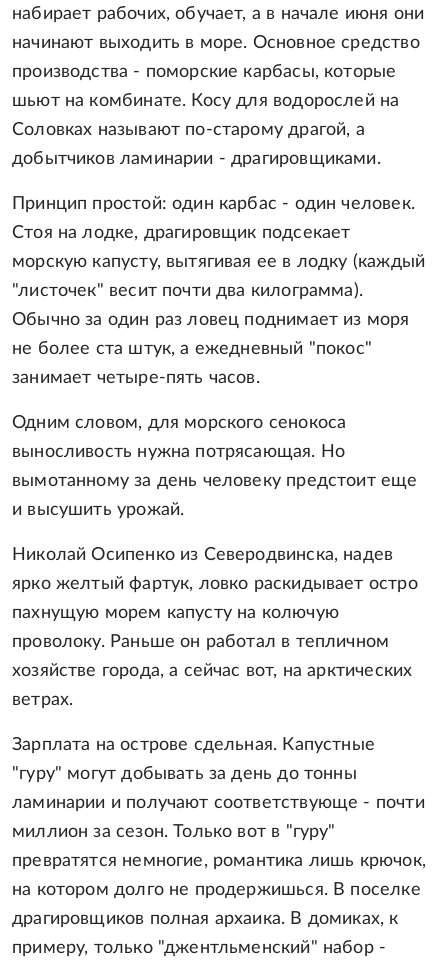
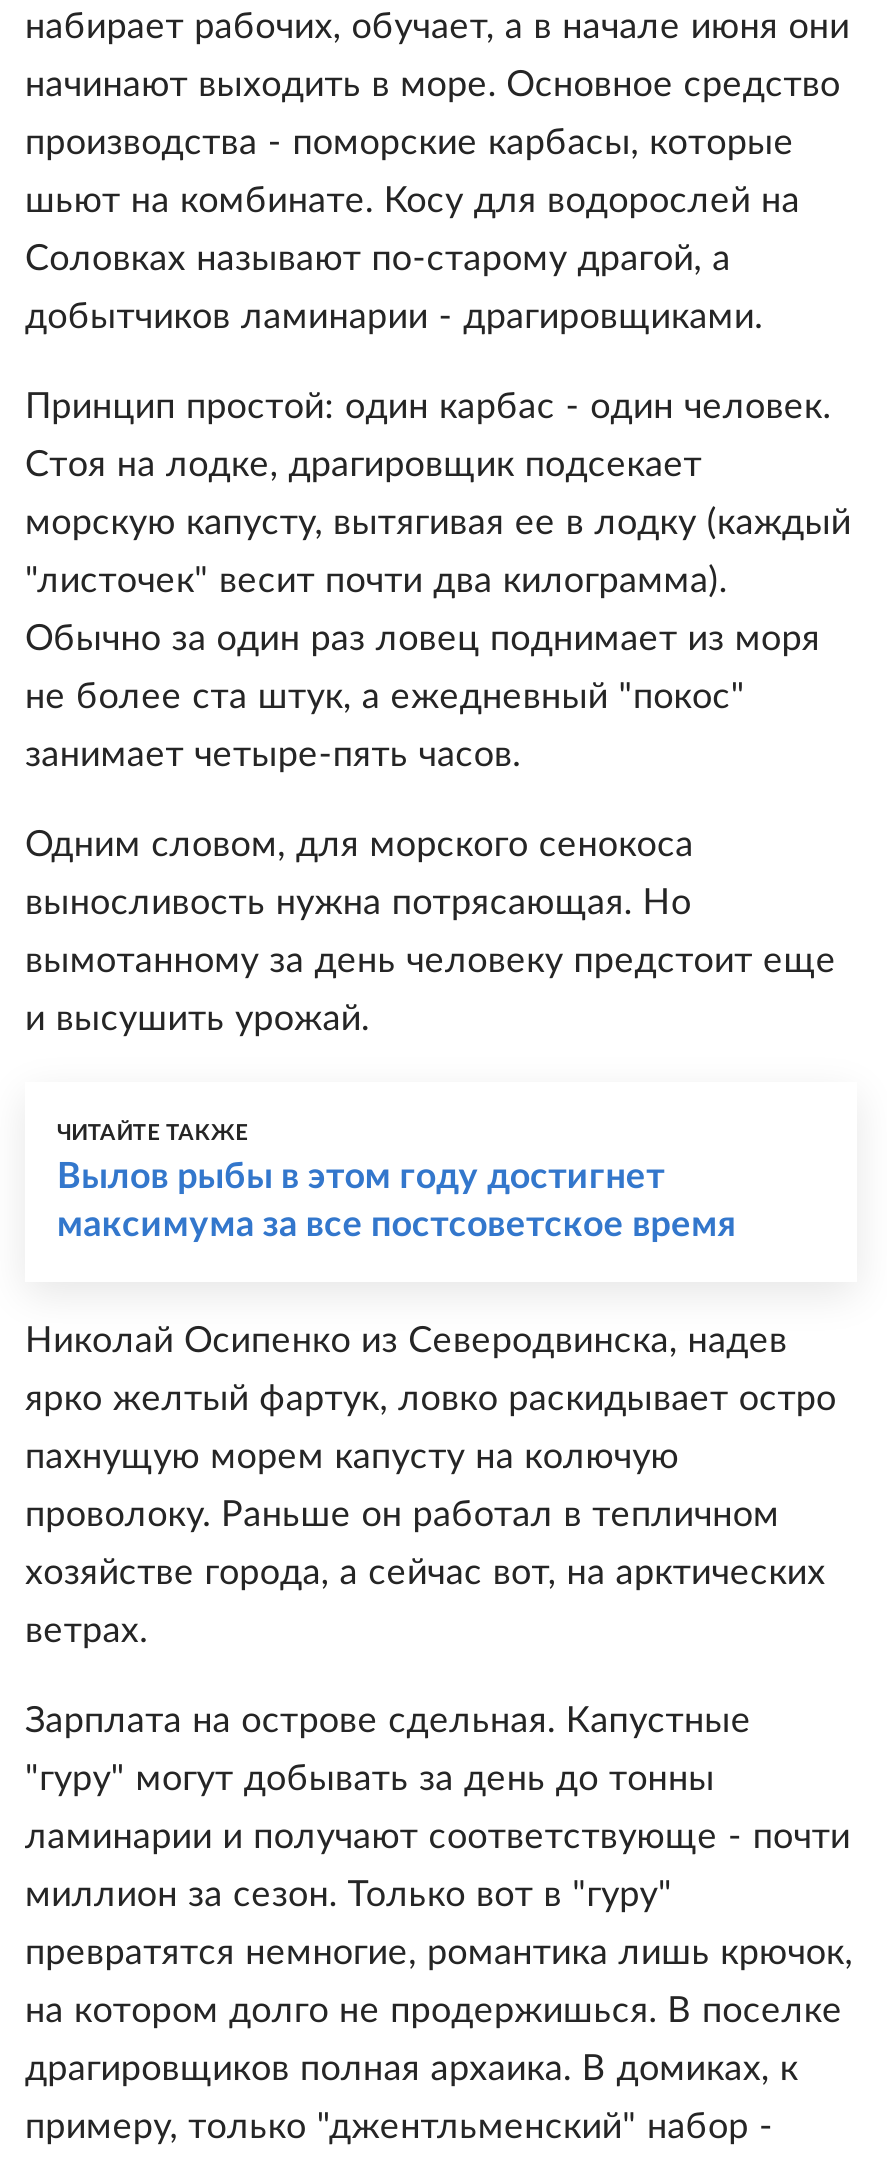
none -> [57,1123,736,1245] ЧИТАЙТЕ ТАКЖЕ | Вылов рыбы в этом году достигнет | максимума за все постсоветское время

